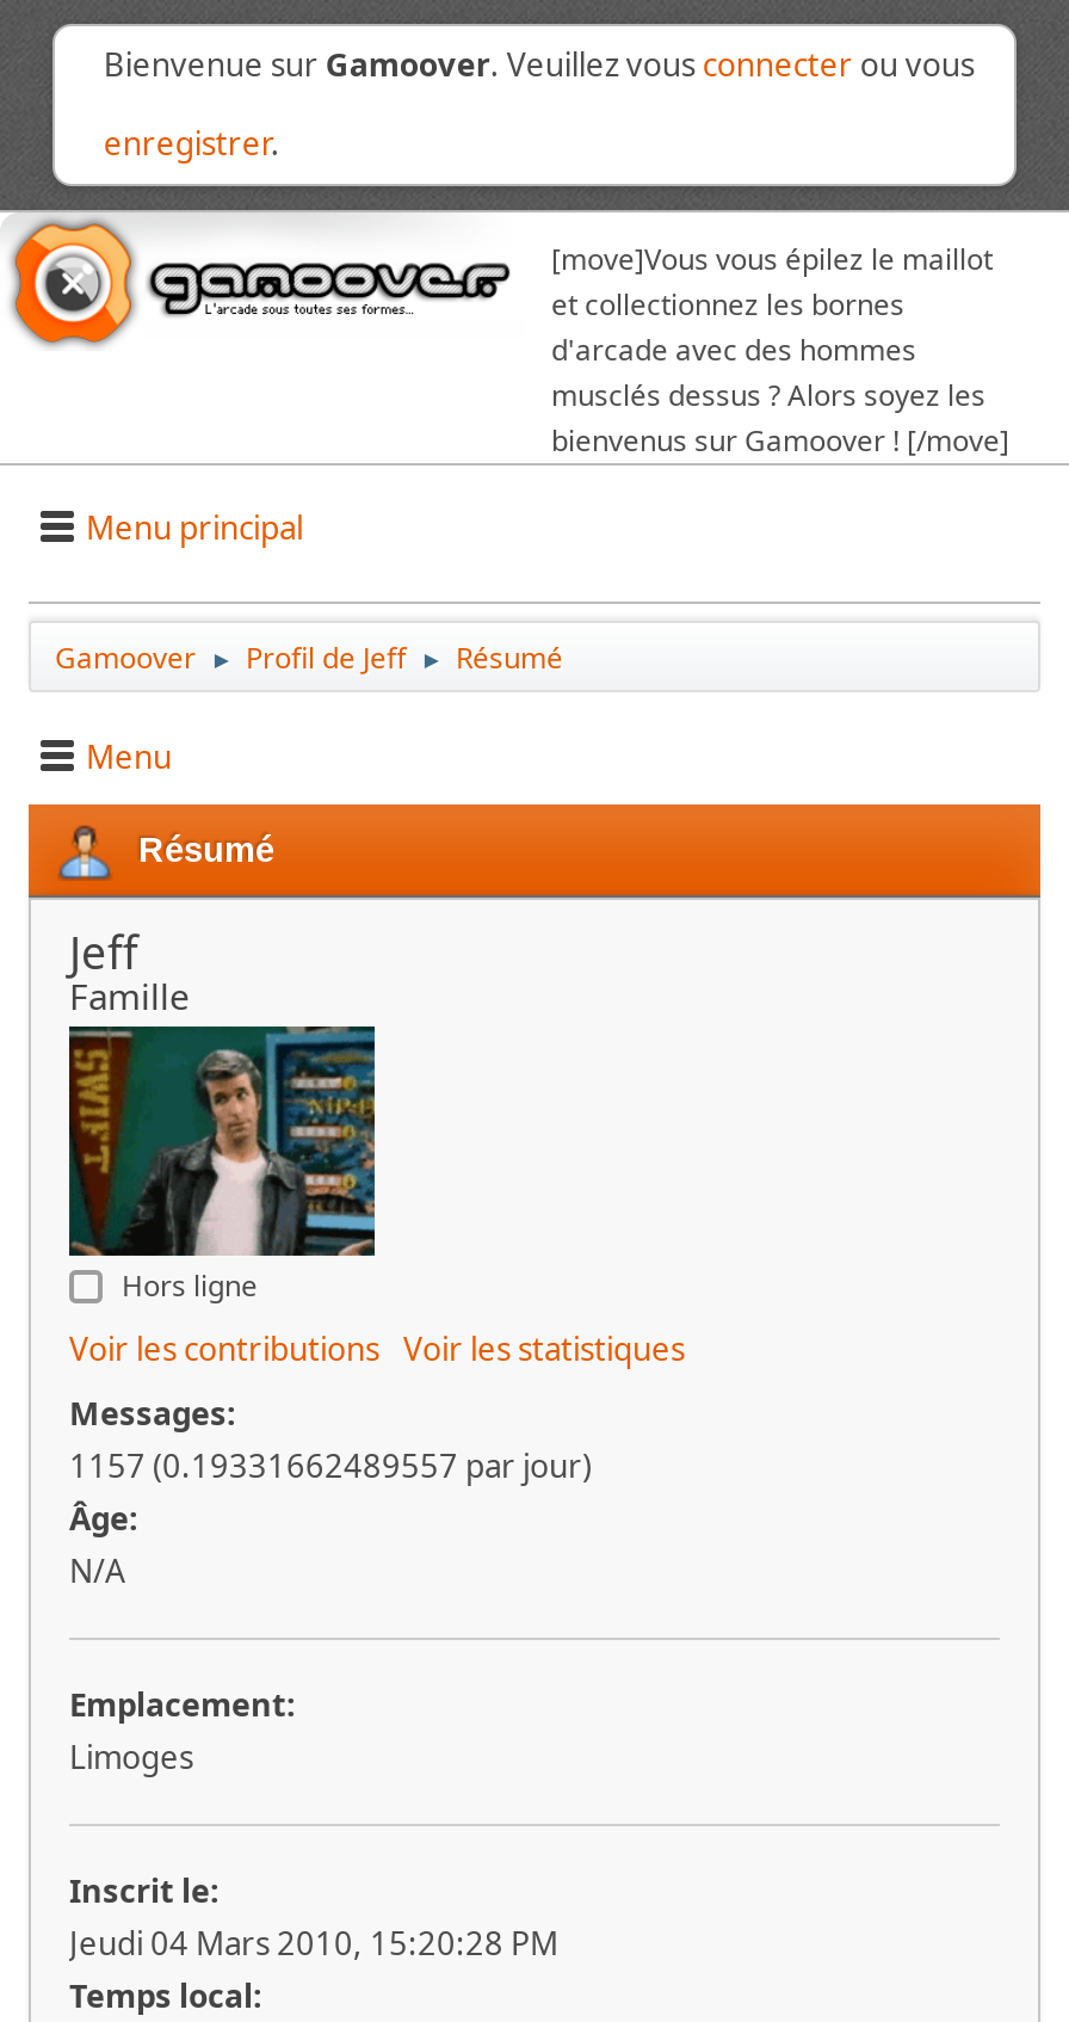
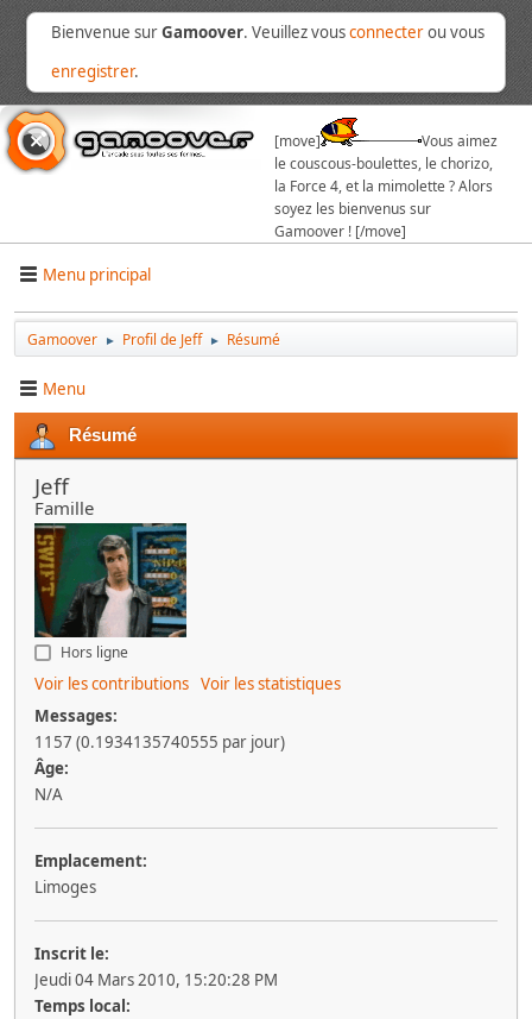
[551,239,1009,461] [move]Vous vous épilez le maillot | et collectionnez les bornes | d'arcade avec des hommes | musclés dessus ? Alors soyez les | bienvenus sur Gamoover ! [/move] -> [274,131,498,241] [move] | Vous aimez | le couscous-boulettes, le chorizo, | la Force 4, et la mimolette ? Alors | soyez les bienvenus sur | Gamoover ! [/move]
[69,1444,592,1487] 1157 (0.19331662489557 par jour) -> [34,731,285,753] 1157 (0.1934135740555 par jour)

